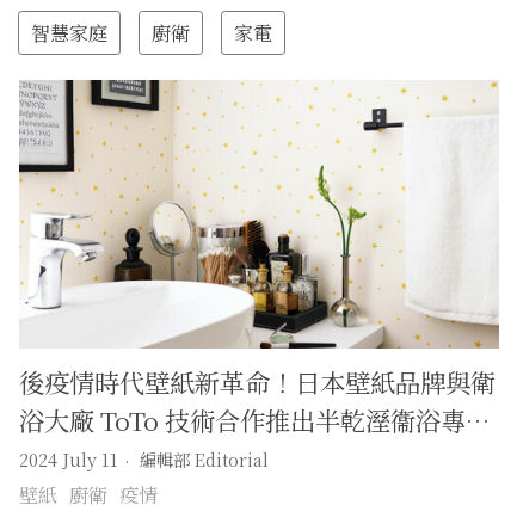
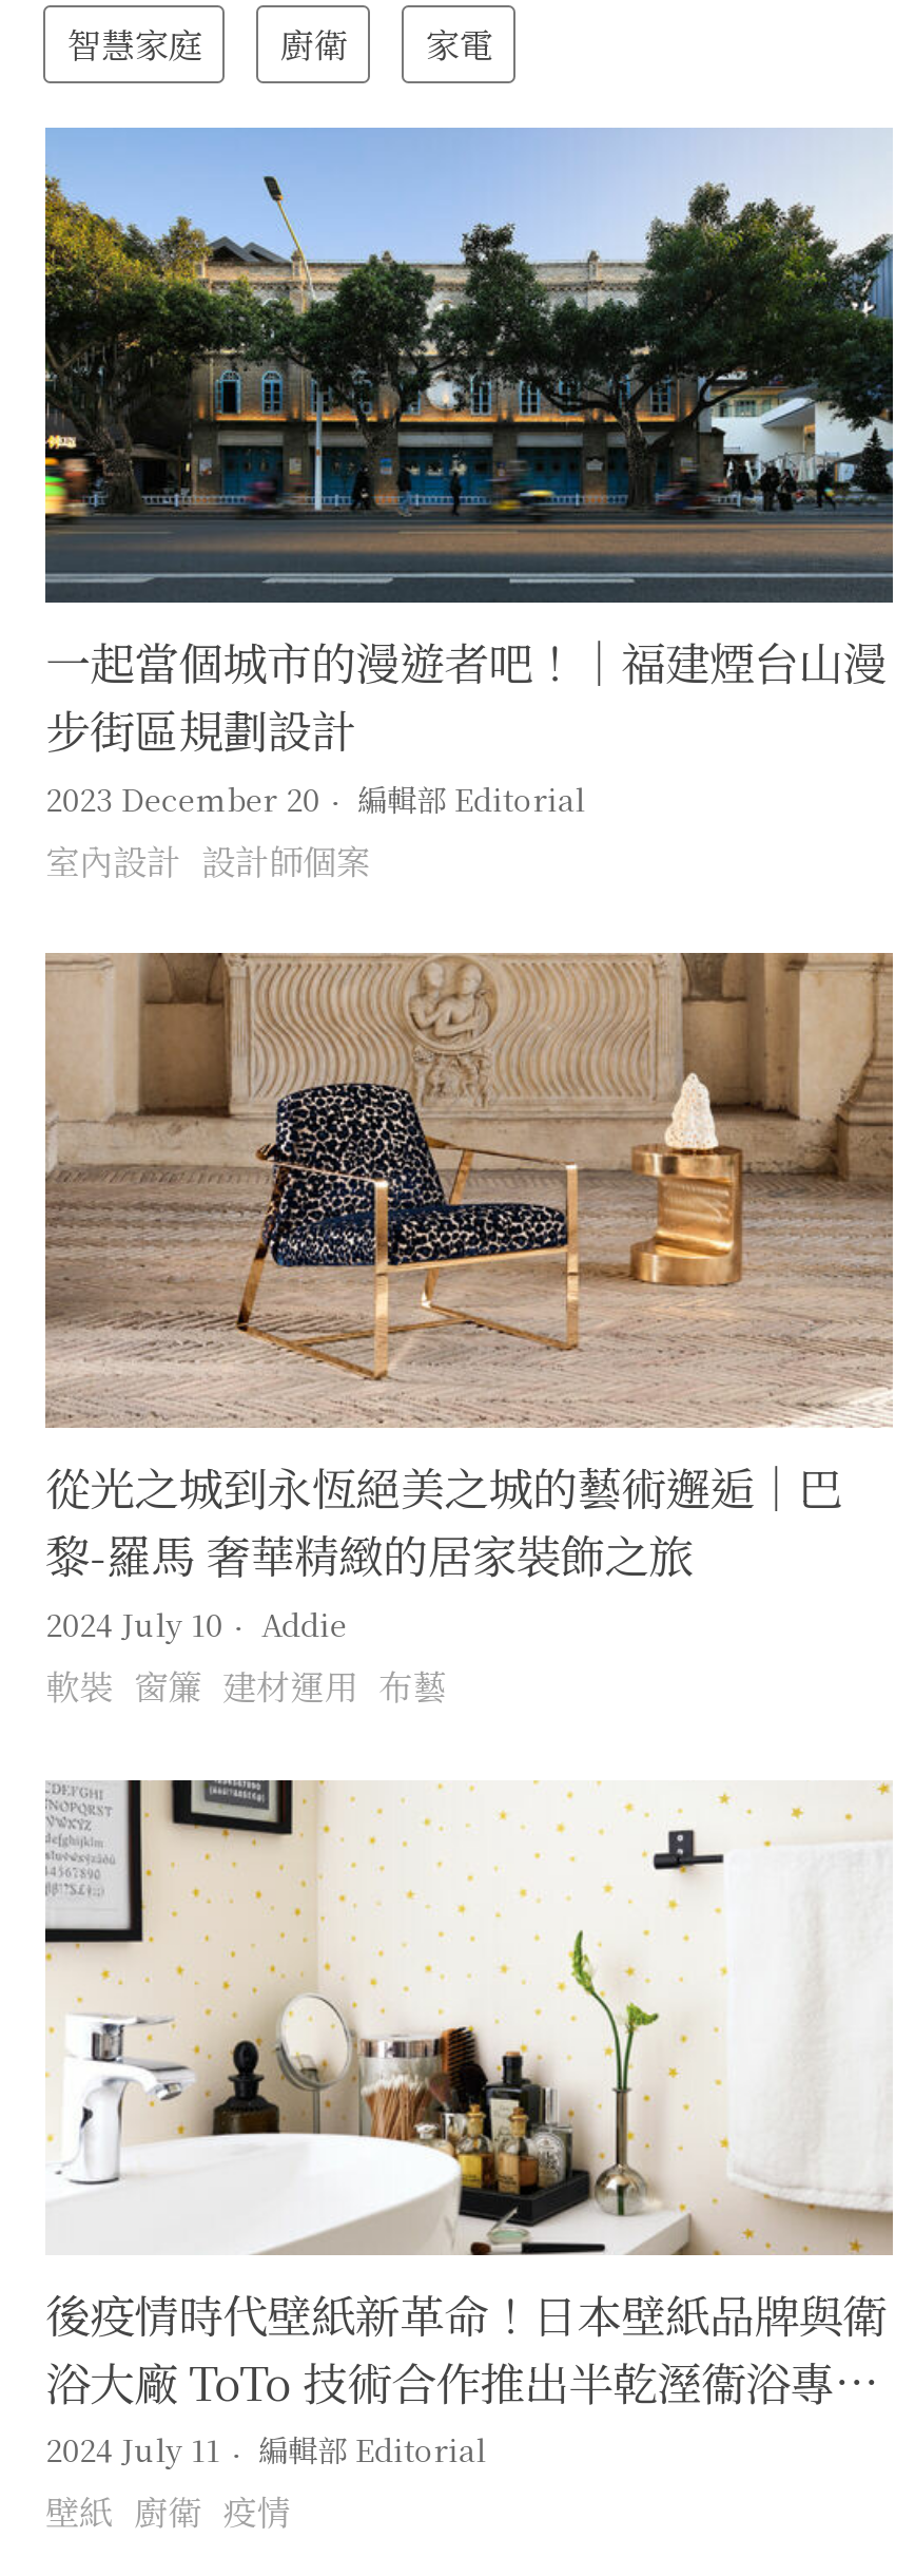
none -> [43,128,895,885] [image] | 一起當個城市的漫遊者吧！｜福建煙台山漫 | 步街區規劃設計 | 2023 December 20 | 編輯部 Editorial | 室內設計 設計師個案
none -> [43,951,895,1711] [image] | 從光之城到永恆絕美之城的藝術邂逅｜巴 | 黎-羅馬 奢華精緻的居家裝飾之旅 | 2024 July 10 | Addie | 軟裝 窗簾 建材運用 布藝

